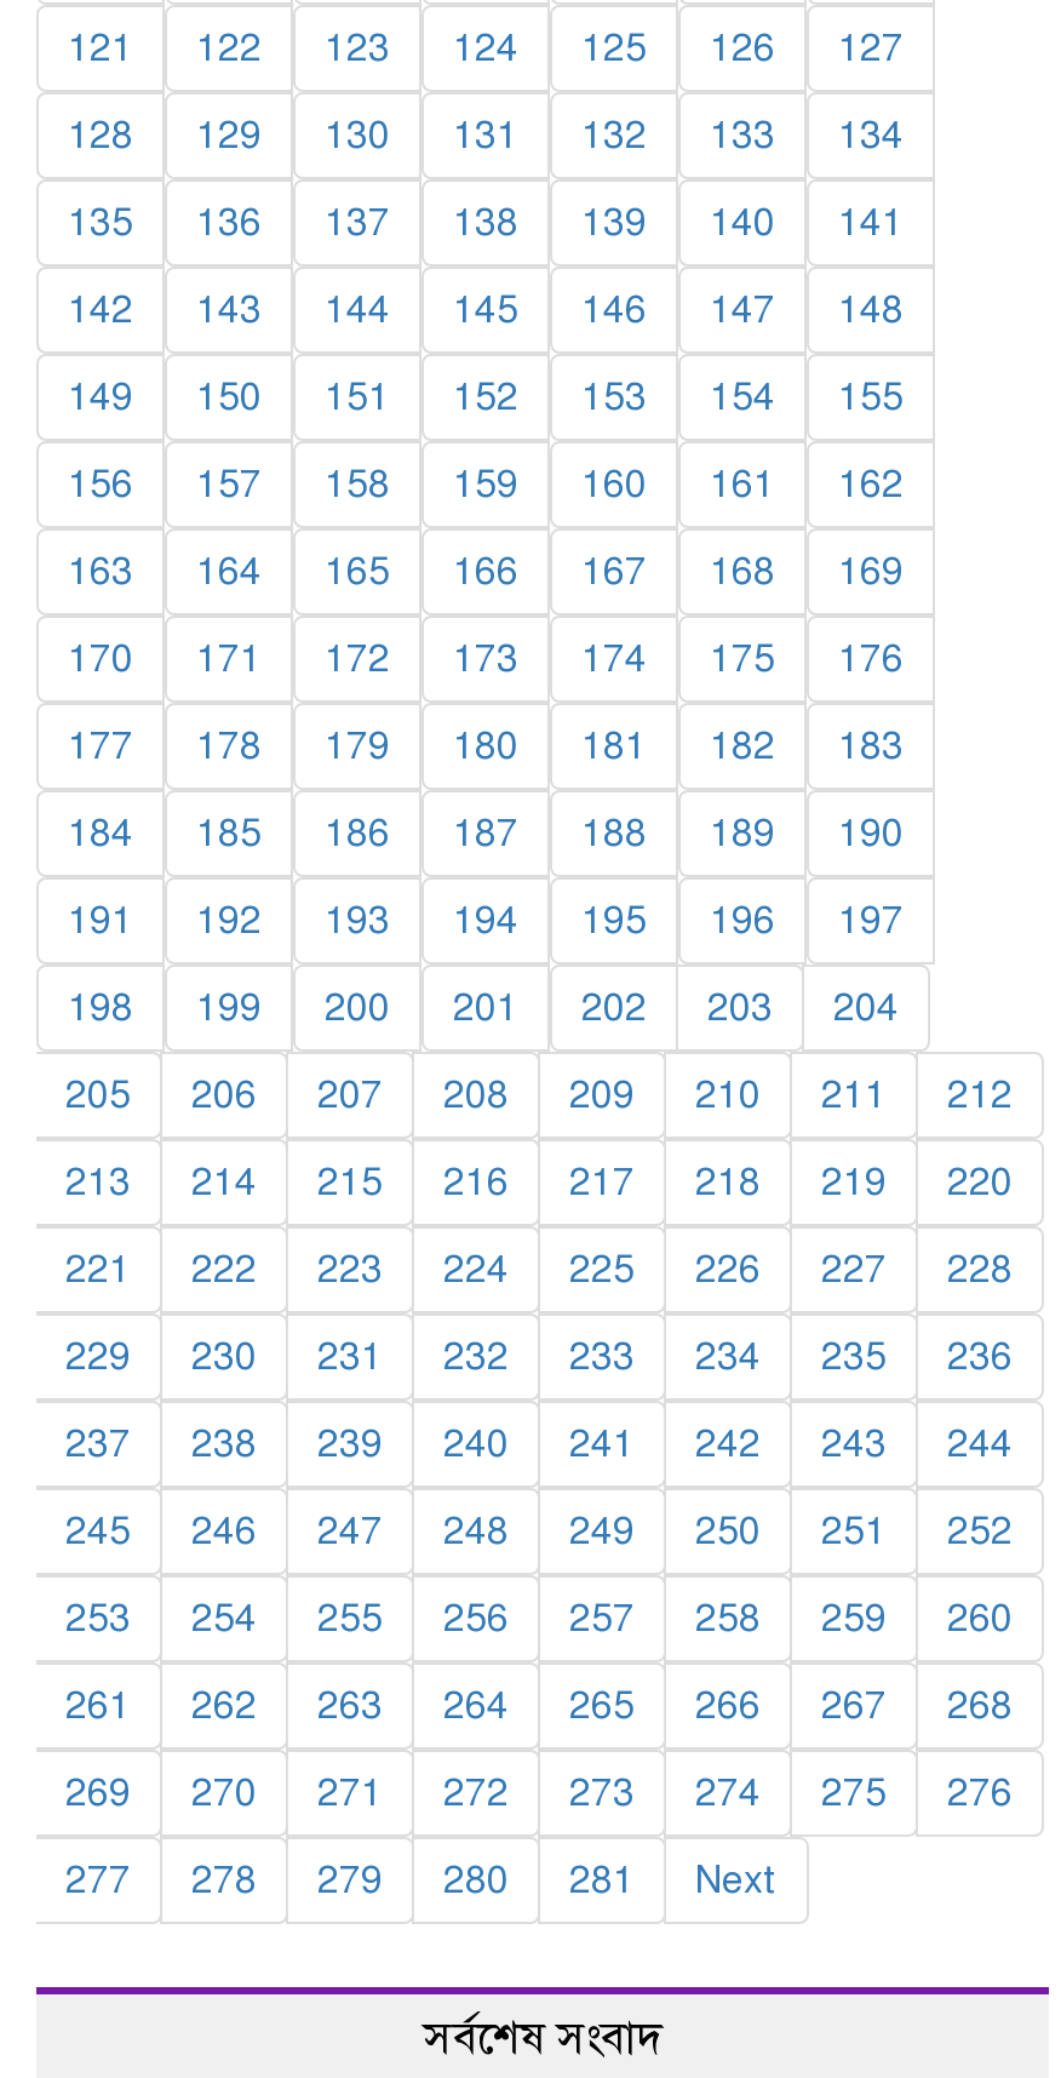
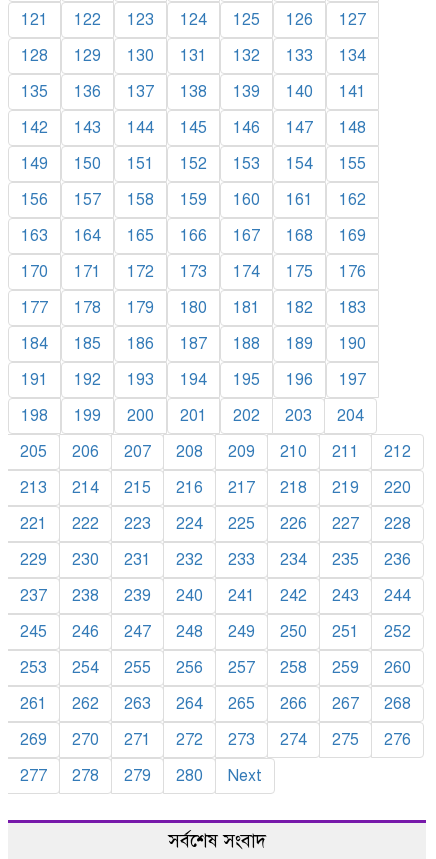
[569,1856,635,1905] 281 -> none

